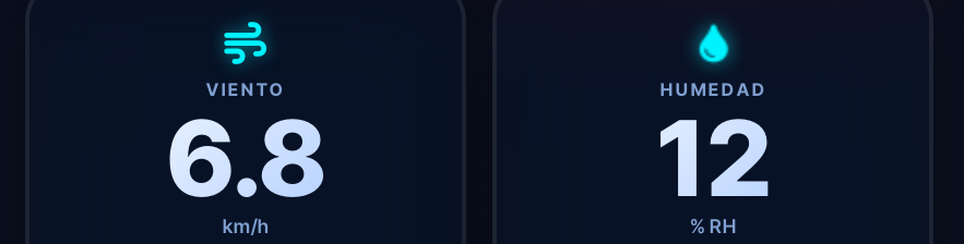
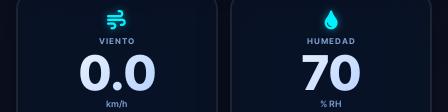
[166,93,325,222] 6.8 -> [78,43,156,102] 0.0
[655,93,771,222] 12 -> [301,43,361,102] 70

